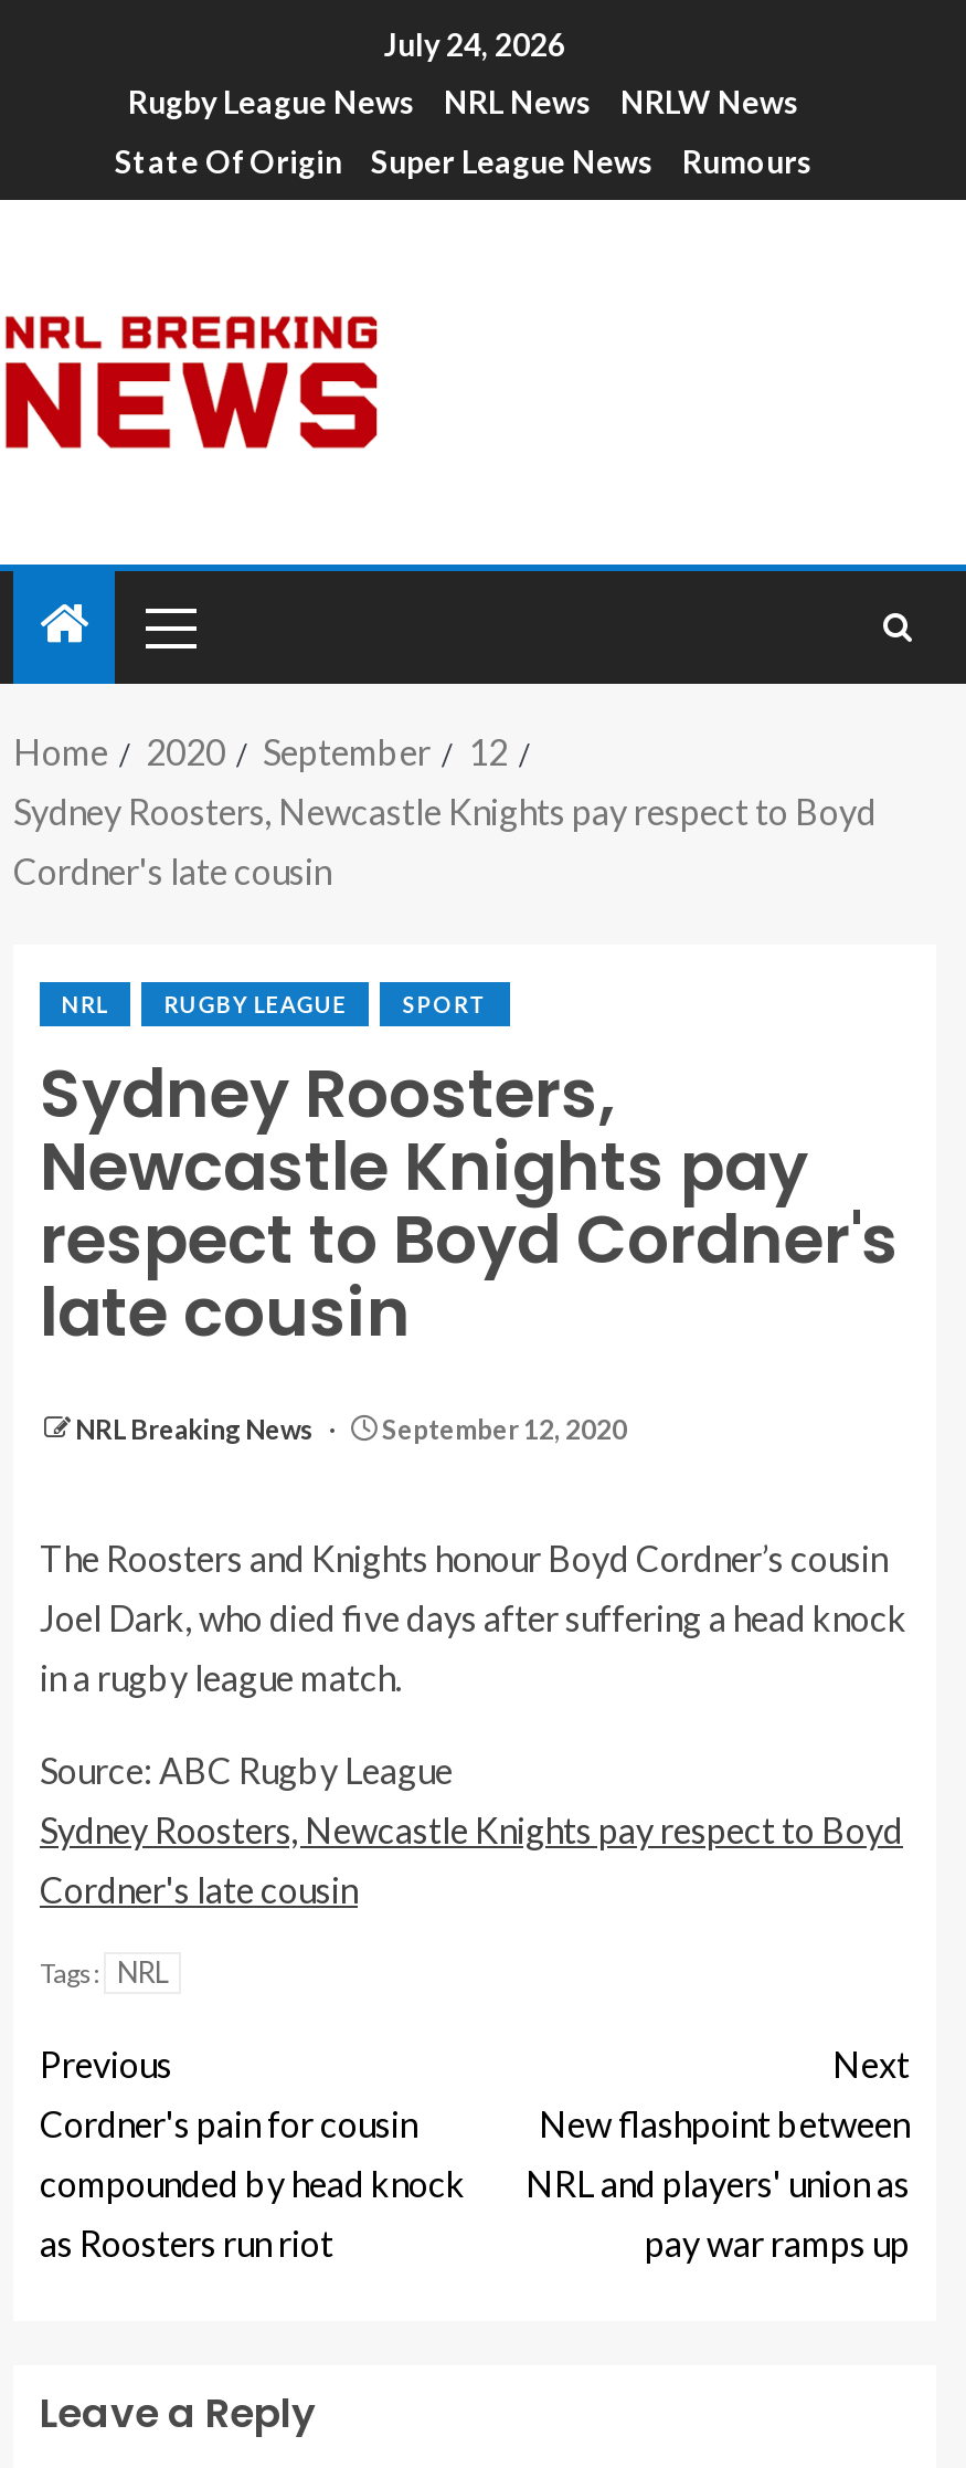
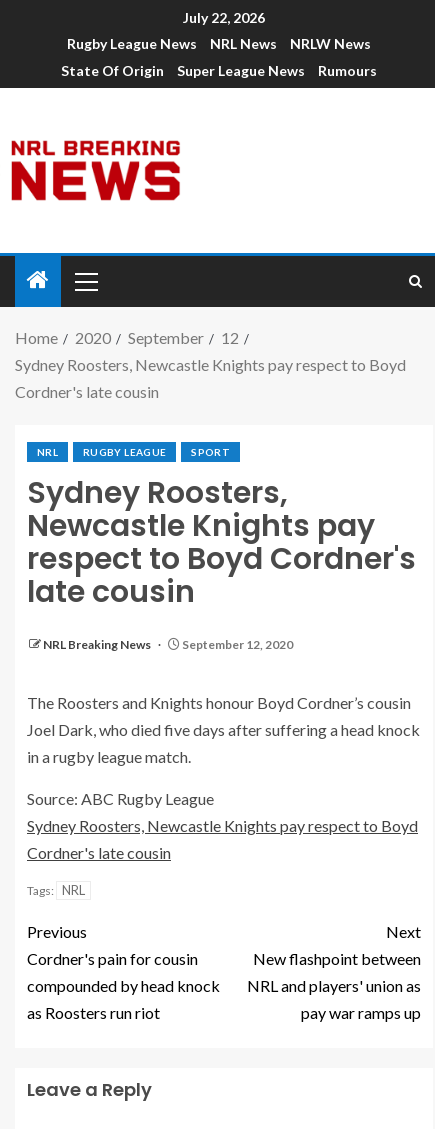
[384,26,565,64] July 24, 2026 -> [183,9,265,26] July 22, 2026

